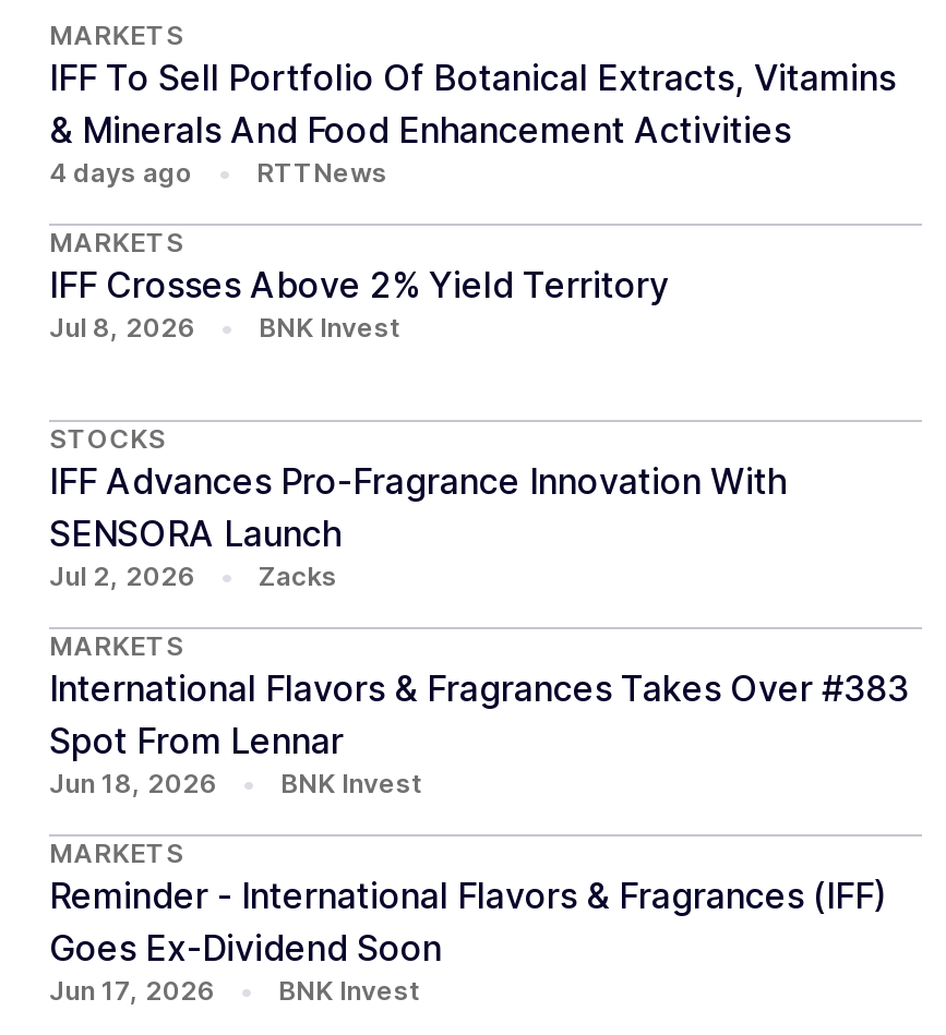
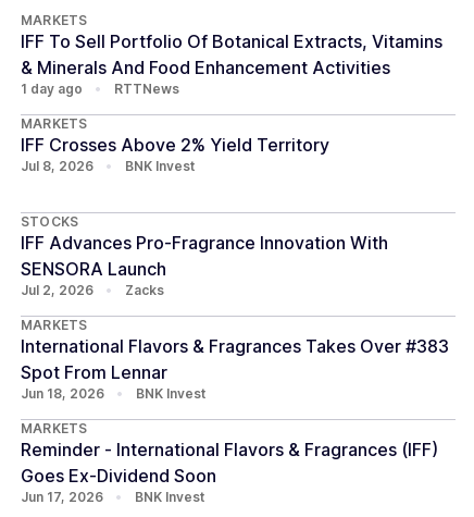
[49,156,193,189] 4 days ago -> [21,81,83,97] 1 day ago

